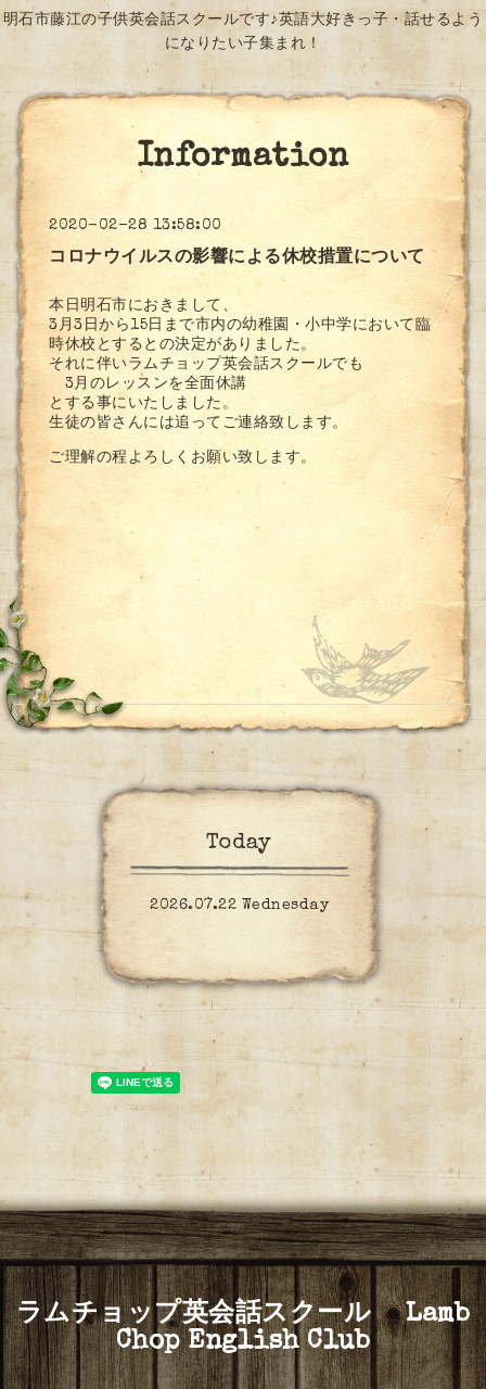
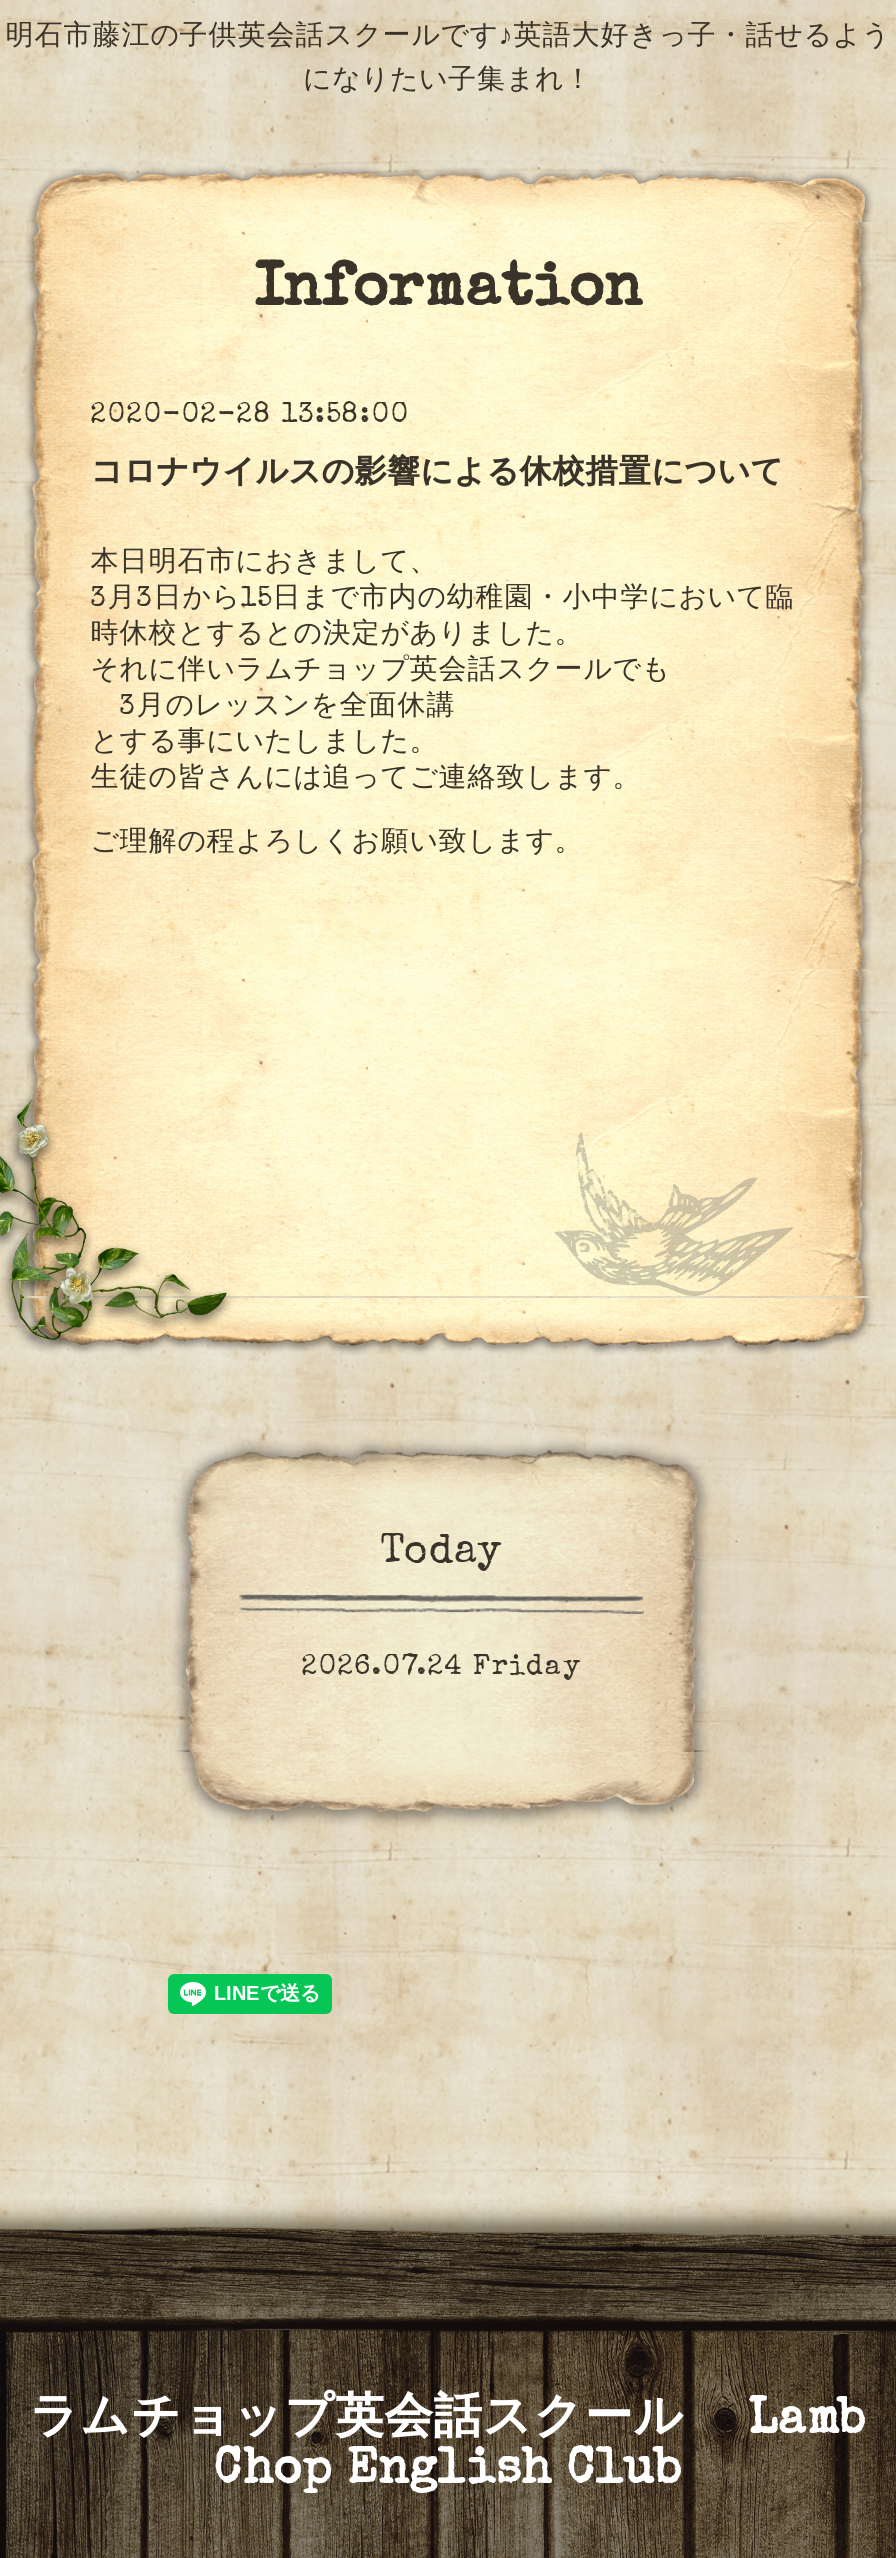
[150,898,329,913] 2026.07.22 Wednesday -> [302,1654,580,1682] 2026.07.24 Friday

